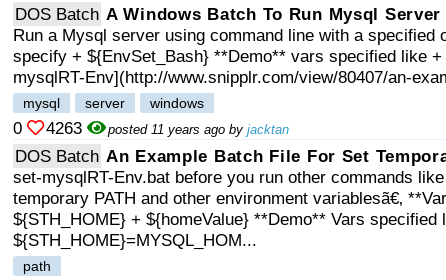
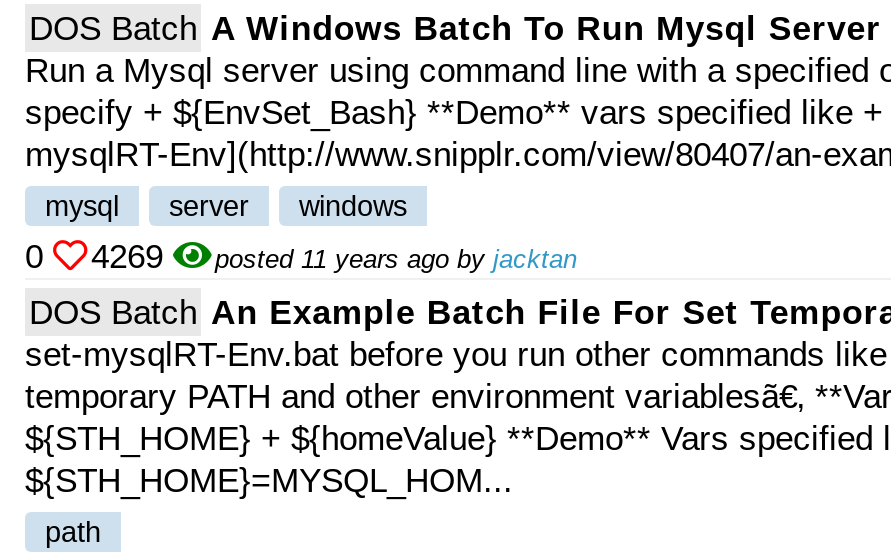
[13,118,289,138] 0 4263 posted 11 years ago by jacktan -> [25,237,577,277] 0 4269 posted 11 years ago by jacktan

